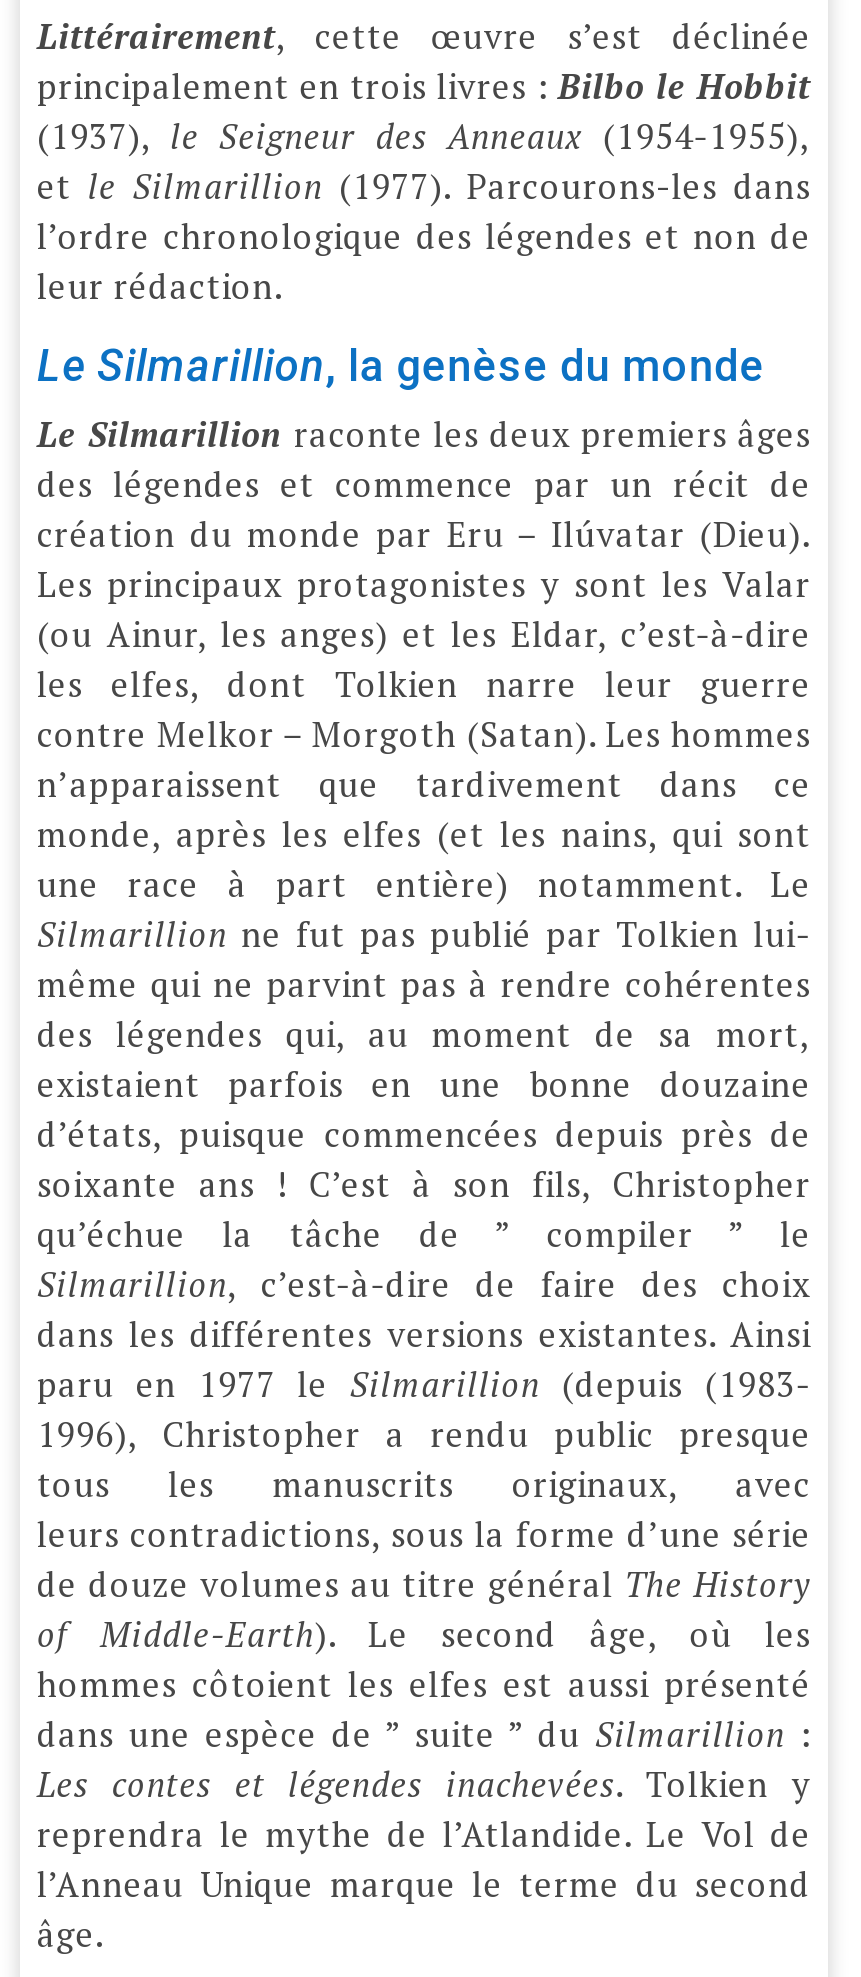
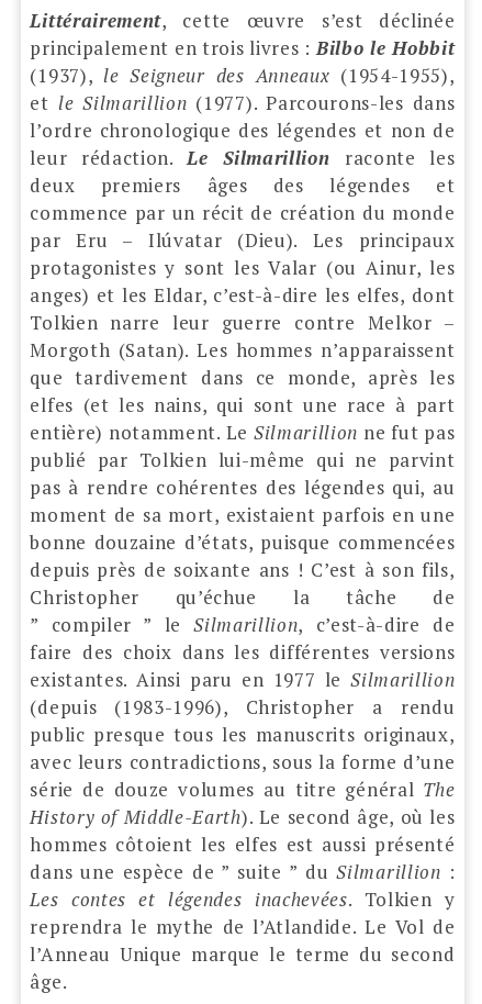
[37,263,811,1657] leur rédaction. | Le Silmarillion, la genèse du monde | Le Silmarillion raconte les deux premiers âges | des légendes et commence par un récit de | création du monde par Eru – Ilúvatar (Dieu). | Les principaux protagonistes y sont les Valar | (ou Ainur, les anges) et les Eldar, c’est-à-dire | les elfes, dont Tolkien narre leur guerre | contre Melkor – Morgoth (Satan). Les hommes | n’apparaissent que tardivement dans ce | monde, après les elfes (et les nains, qui sont | une race à part entière) notamment. Le | Silmarillion ne fut pas publié par Tolkien lui- | même qui ne parvint pas à rendre cohérentes | des légendes qui, au moment de sa mort, | existaient parfois en une bonne douzaine | d’états, puisque commencées depuis près de | soixante ans ! C’est à son fils, Christopher | qu’échue la tâche de ” compiler ” le | Silmarillion, c’est-à-dire de faire des choix | dans les différentes versions existantes. Ainsi | paru en 1977 le Silmarillion (depuis (1983- | 1996), Christopher a rendu public presque | tous les manuscrits originaux, avec | leurs contradictions, sous la forme d’une série | de douze volumes au titre général The History | of Middle-Earth). Le second âge, où les -> [30,145,455,829] leur rédaction. Le Silmarillion raconte les | deux premiers âges des légendes et | commence par un récit de création du monde | par Eru – Ilúvatar (Dieu). Les principaux | protagonistes y sont les Valar (ou Ainur, les | anges) et les Eldar, c’est-à-dire les elfes, dont | Tolkien narre leur guerre contre Melkor – | Morgoth (Satan). Les hommes n’apparaissent | que tardivement dans ce monde, après les | elfes (et les nains, qui sont une race à part | entière) notamment. Le Silmarillion ne fut pas | publié par Tolkien lui-même qui ne parvint | pas à rendre cohérentes des légendes qui, au | moment de sa mort, existaient parfois en une | bonne douzaine d’états, puisque commencées | depuis près de soixante ans ! C’est à son fils, | Christopher qu’échue la tâche de | ” compiler ” le Silmarillion, c’est-à-dire de | faire des choix dans les différentes versions | existantes. Ainsi paru en 1977 le Silmarillion | (depuis (1983-1996), Christopher a rendu | public presque tous les manuscrits originaux, | avec leurs contradictions, sous la forme d’une | série de douze volumes au titre général The | History of Middle-Earth). Le second âge, où les

